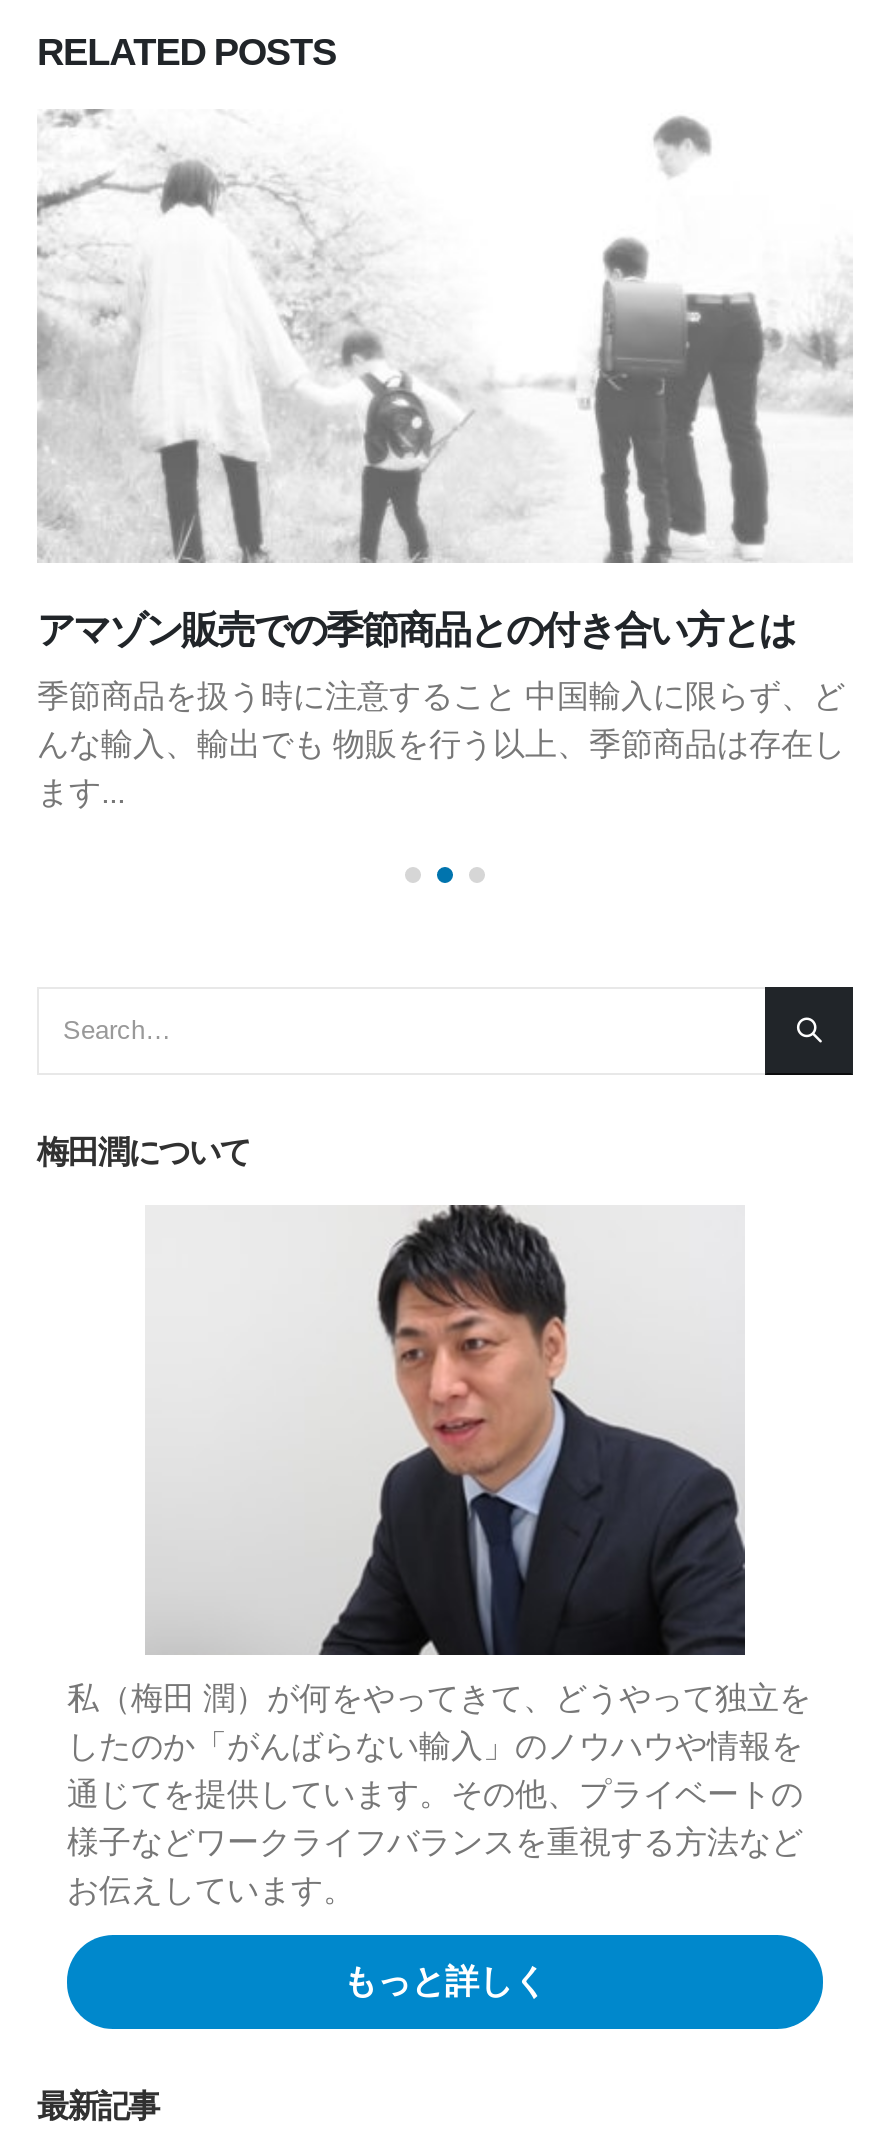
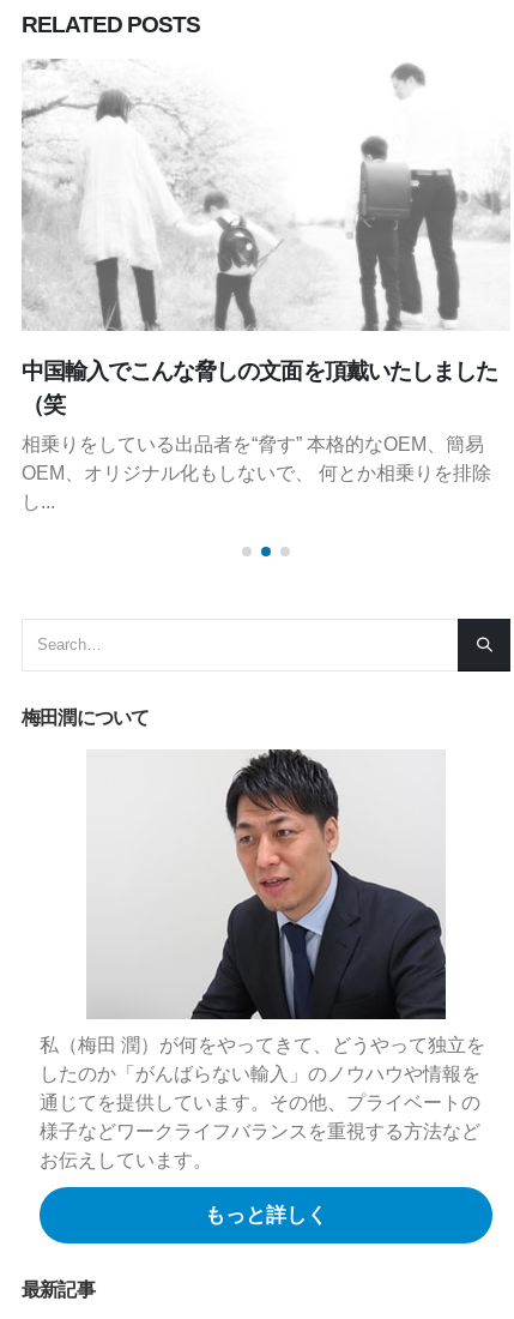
[37,608,795,650] アマゾン販売での季節商品との付き合い方とは -> [22,358,497,417] 中国輸入でこんな脅しの文面を頂戴いたしました | （笑
[37,678,845,808] 季節商品を扱う時に注意すること 中国輸入に限らず、ど | んな輸入、輸出でも 物販を行う以上、季節商品は存在し | ます... -> [22,434,491,512] 相乗りをしている出品者を“脅す” 本格的なOEM、簡易 | OEM、オリジナル化もしないで、 何とか相乗りを排除 | し...

